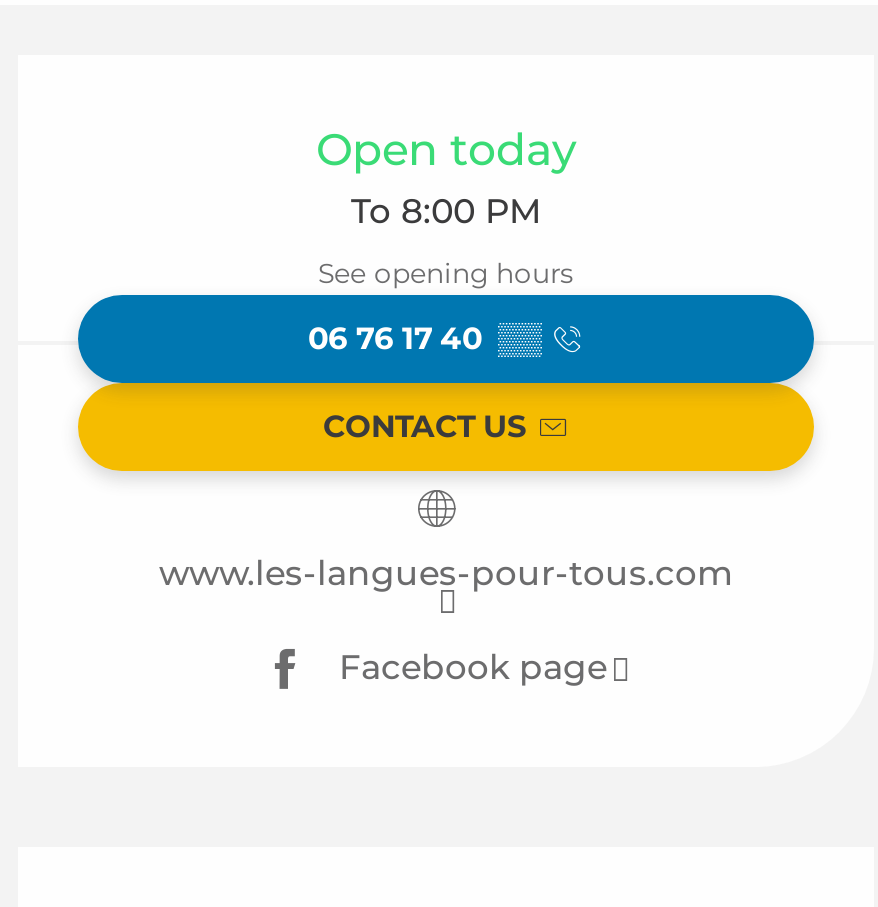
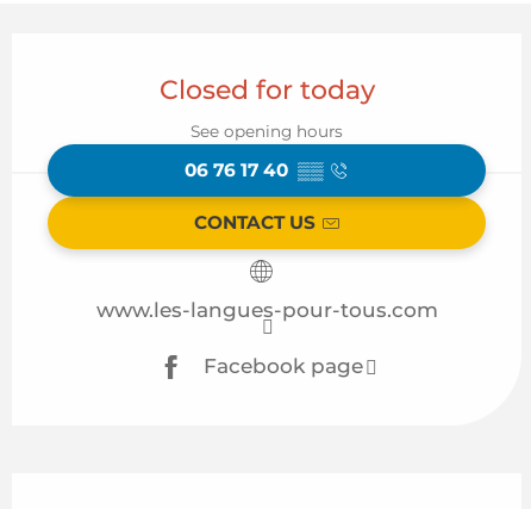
[316,123,576,231] Open today | To 8:00 PM -> [159,74,374,106] Closed for today

